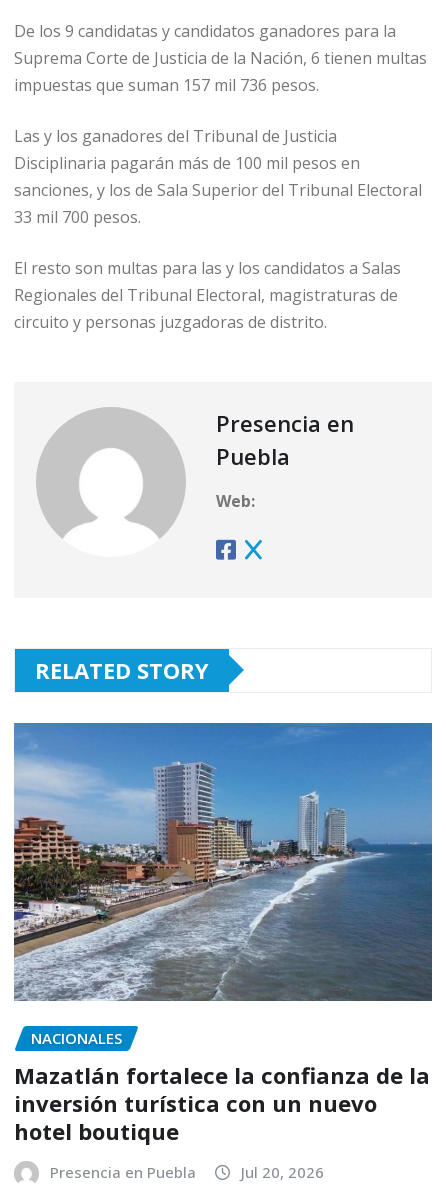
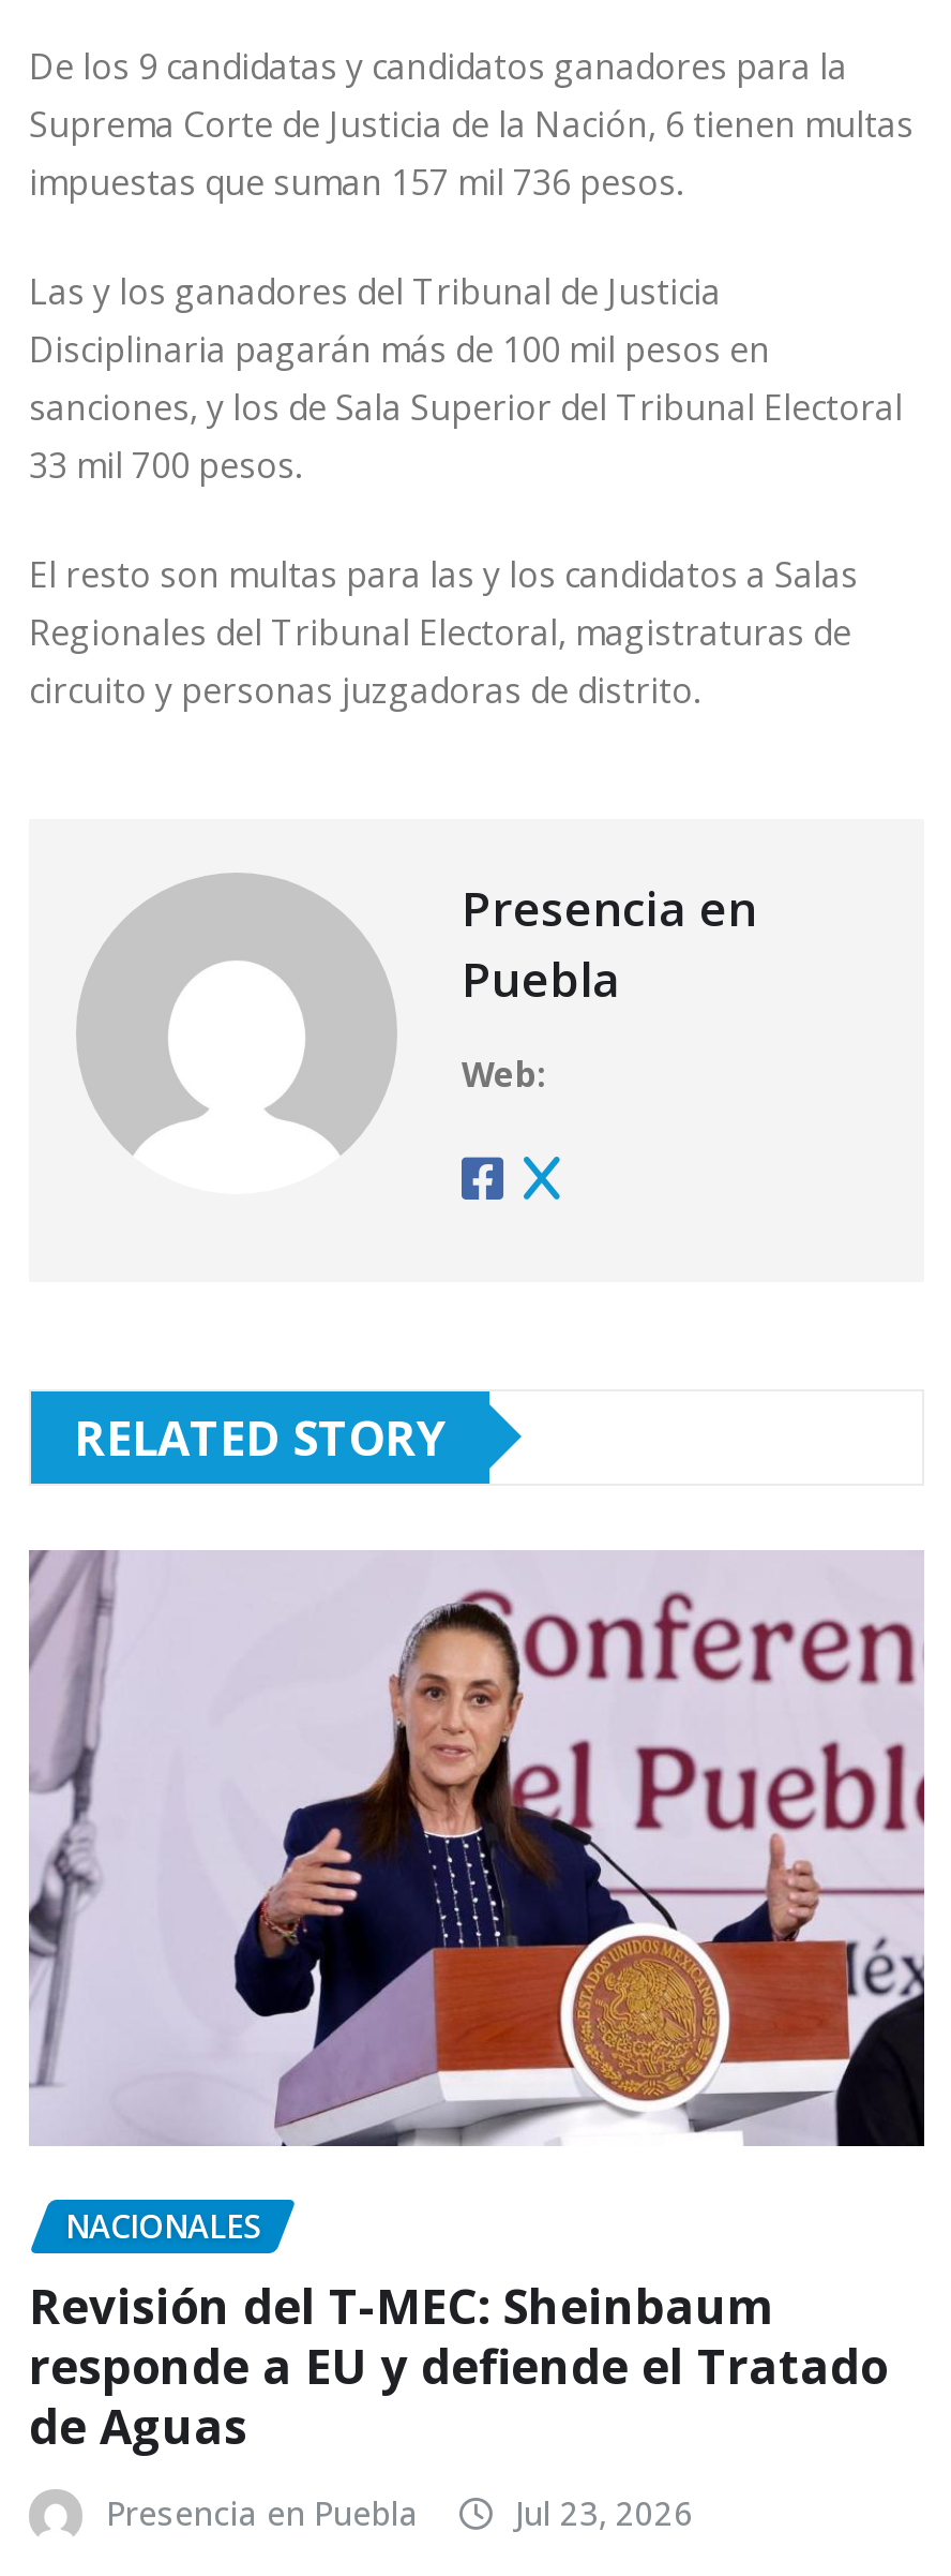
[13,722,433,1002] [image] -> [29,1550,926,2146] [image]
[14,1060,430,1146] Mazatlán fortalece la confianza de la | inversión turística con un nuevo | hotel boutique -> [29,2272,888,2456] Revisión del T-MEC: Sheinbaum | responde a EU y defiende el Tratado | de Aguas
[241,1162,324,1182] Jul 20, 2026 -> [515,2491,693,2534] Jul 23, 2026

